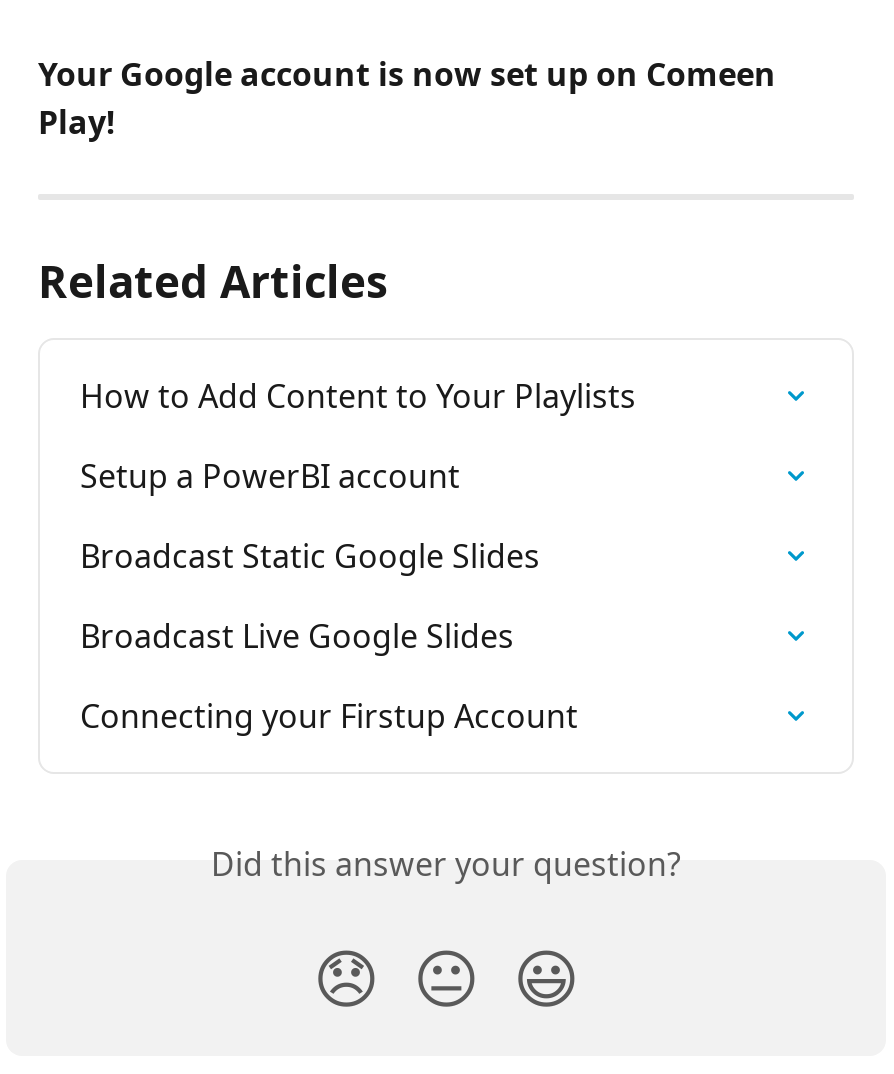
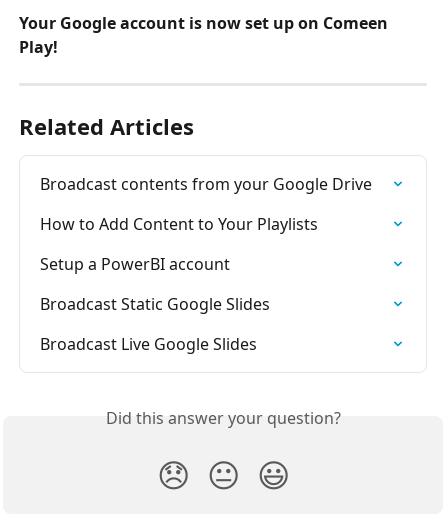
none -> [40,173,372,195] Broadcast contents from your Google Drive
moved [80,374,636,658] -> [40,213,318,355]: How to Add Content to Your Playlists | Setup a PowerBI account | Broadcast Static Google Slides | Broadcast Live Google Slides
[80,694,578,738] Connecting your Firstup Account -> none

